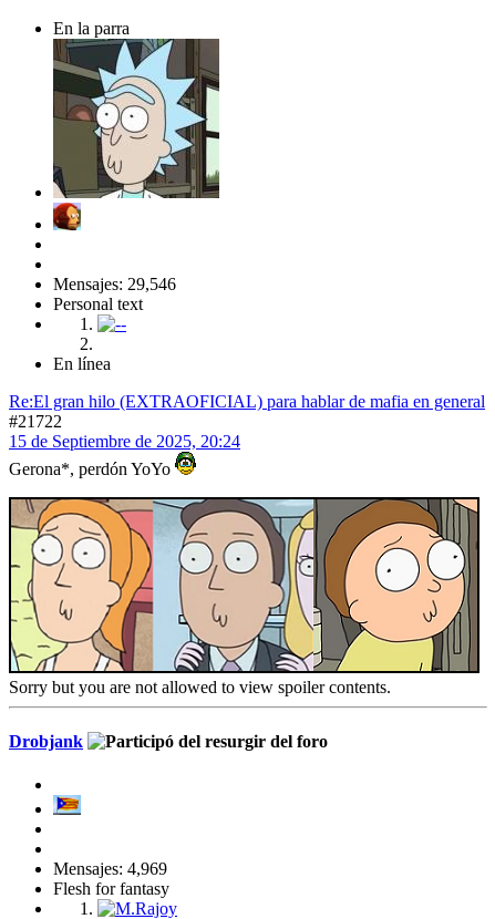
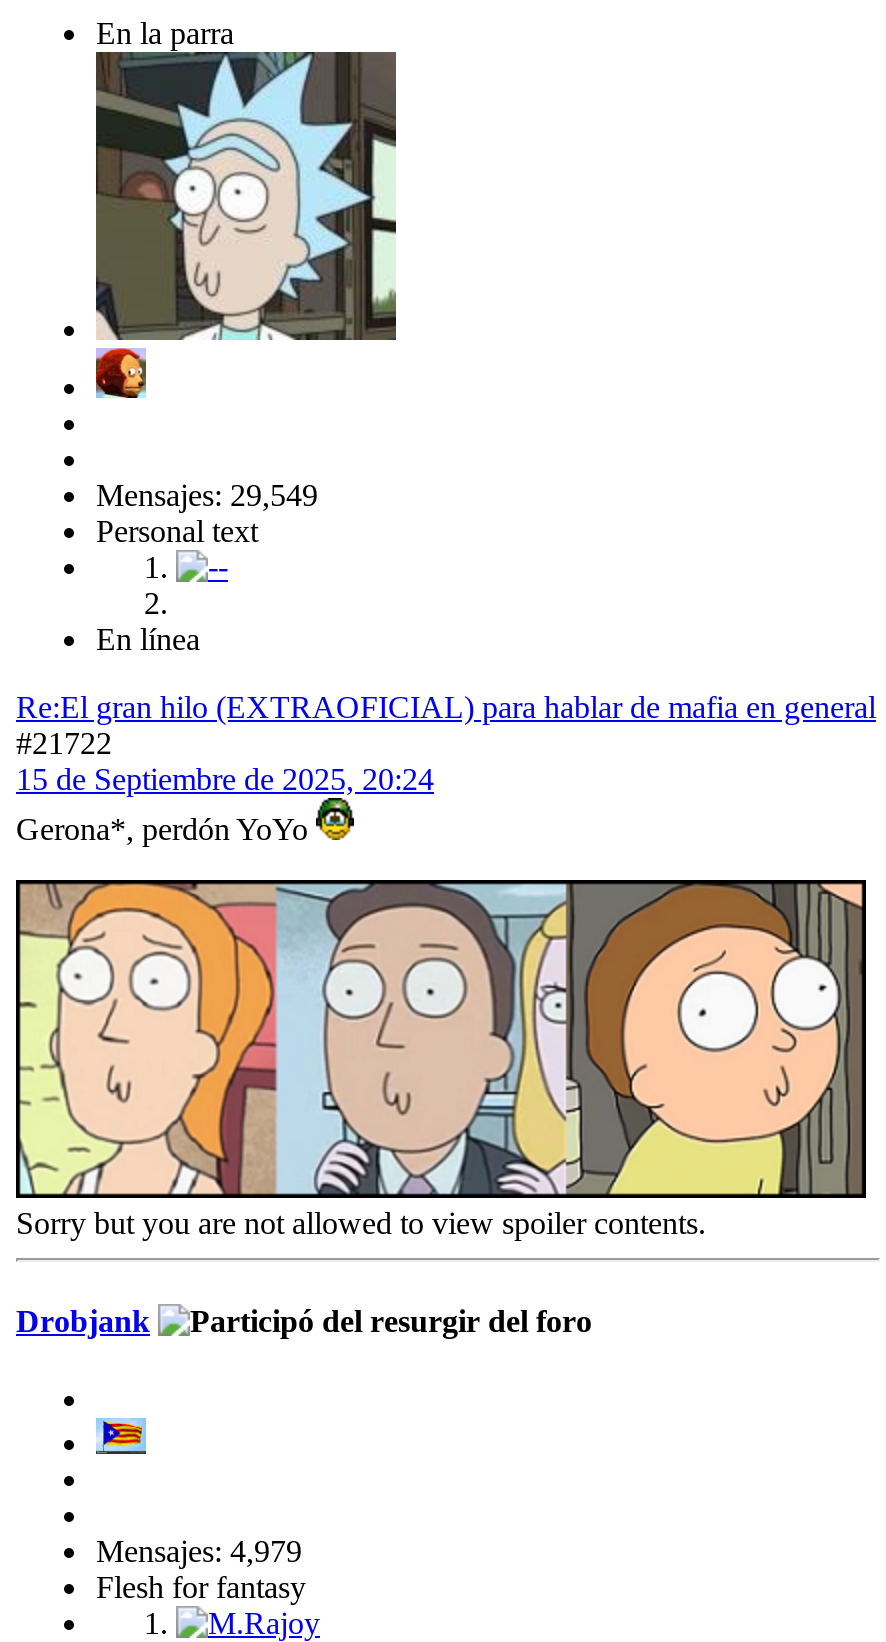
[53,274,176,293] Mensajes: 29,546 -> [96,477,318,511] Mensajes: 29,549
[53,860,167,878] Mensajes: 4,969 -> [96,1535,302,1569] Mensajes: 4,979

